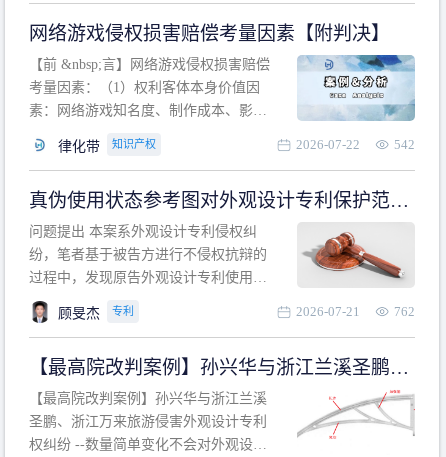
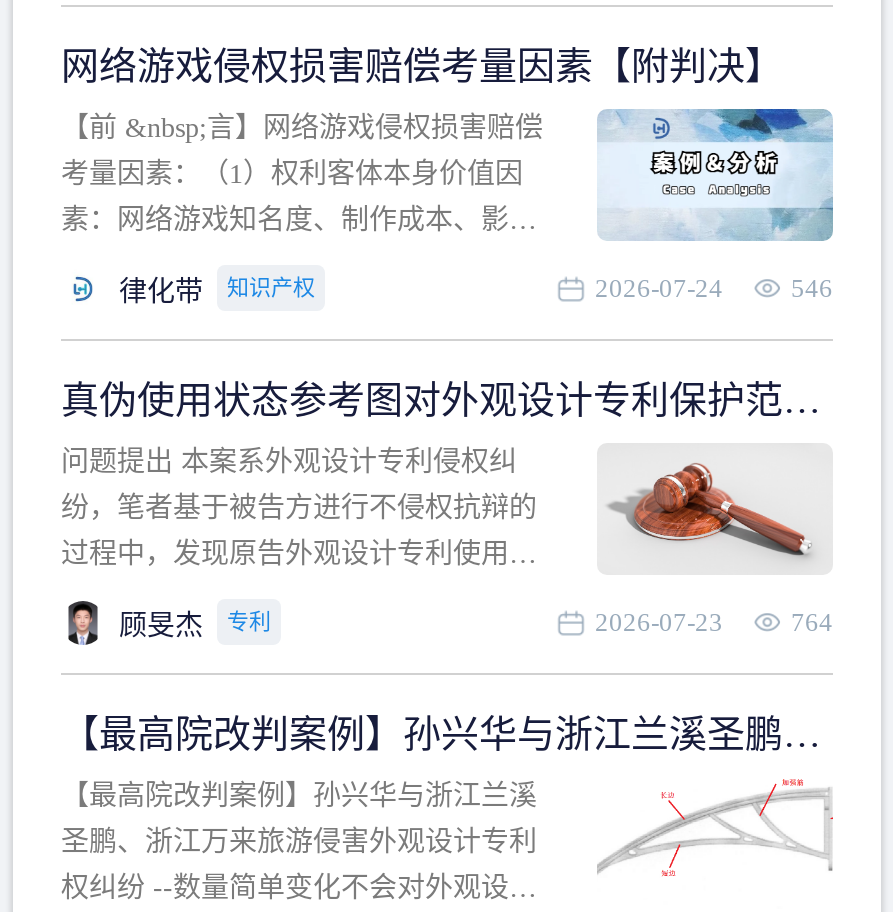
[296,136,360,151] 2026-07-22 -> [595,272,723,302] 2026-07-24
[394,136,415,151] 542 -> [791,272,833,302] 546
[296,303,360,318] 2026-07-21 -> [595,606,723,636] 2026-07-23
[394,303,415,318] 762 -> [791,606,833,636] 764

